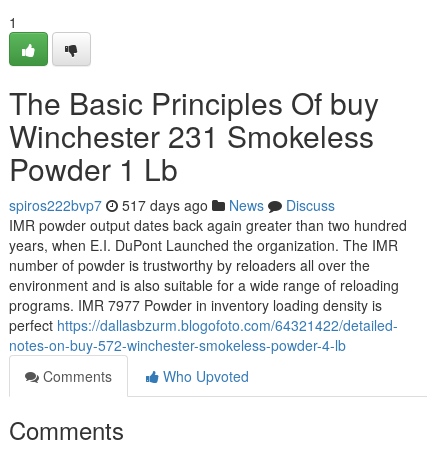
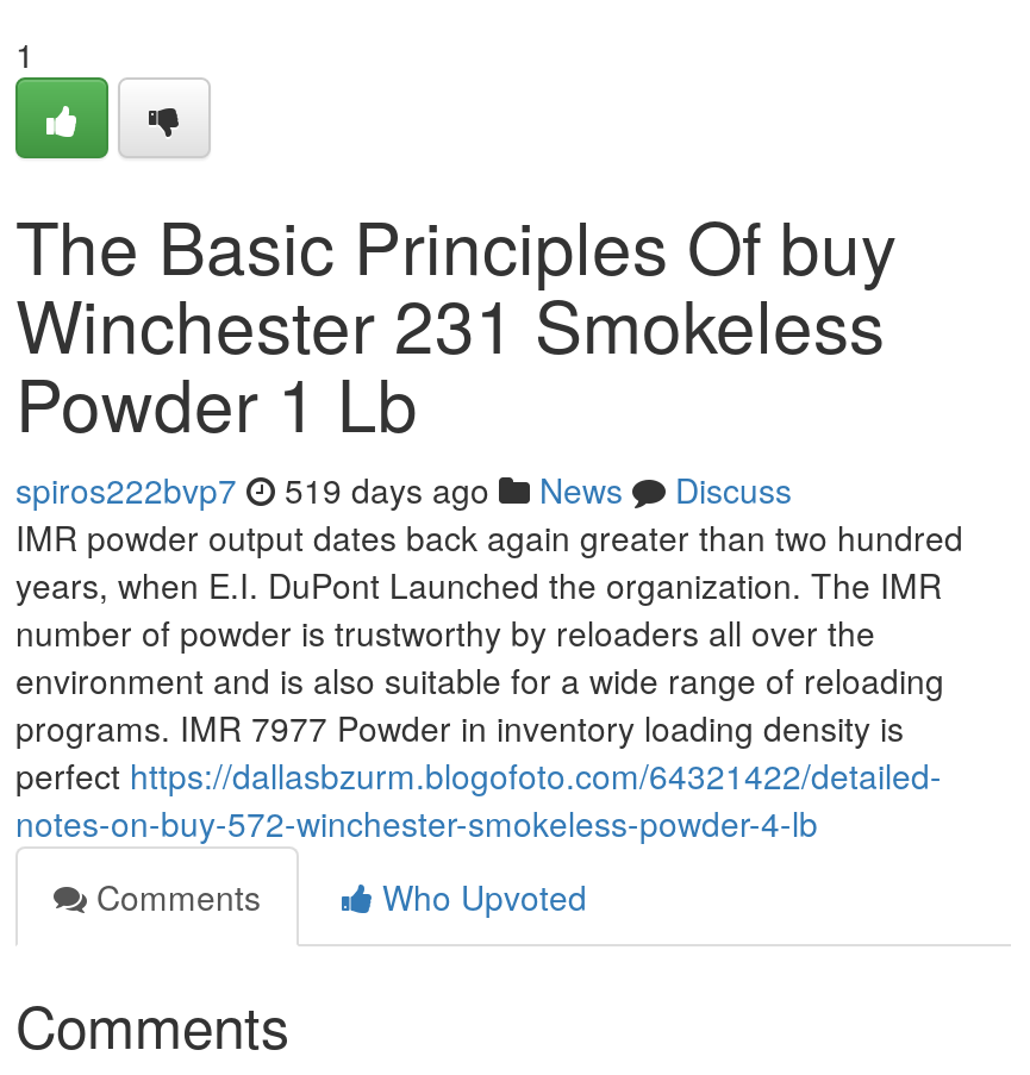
[9,195,335,215] spiros222bvp7 517 days ago News Discuss -> [15,465,792,513] spiros222bvp7 519 days ago News Discuss

